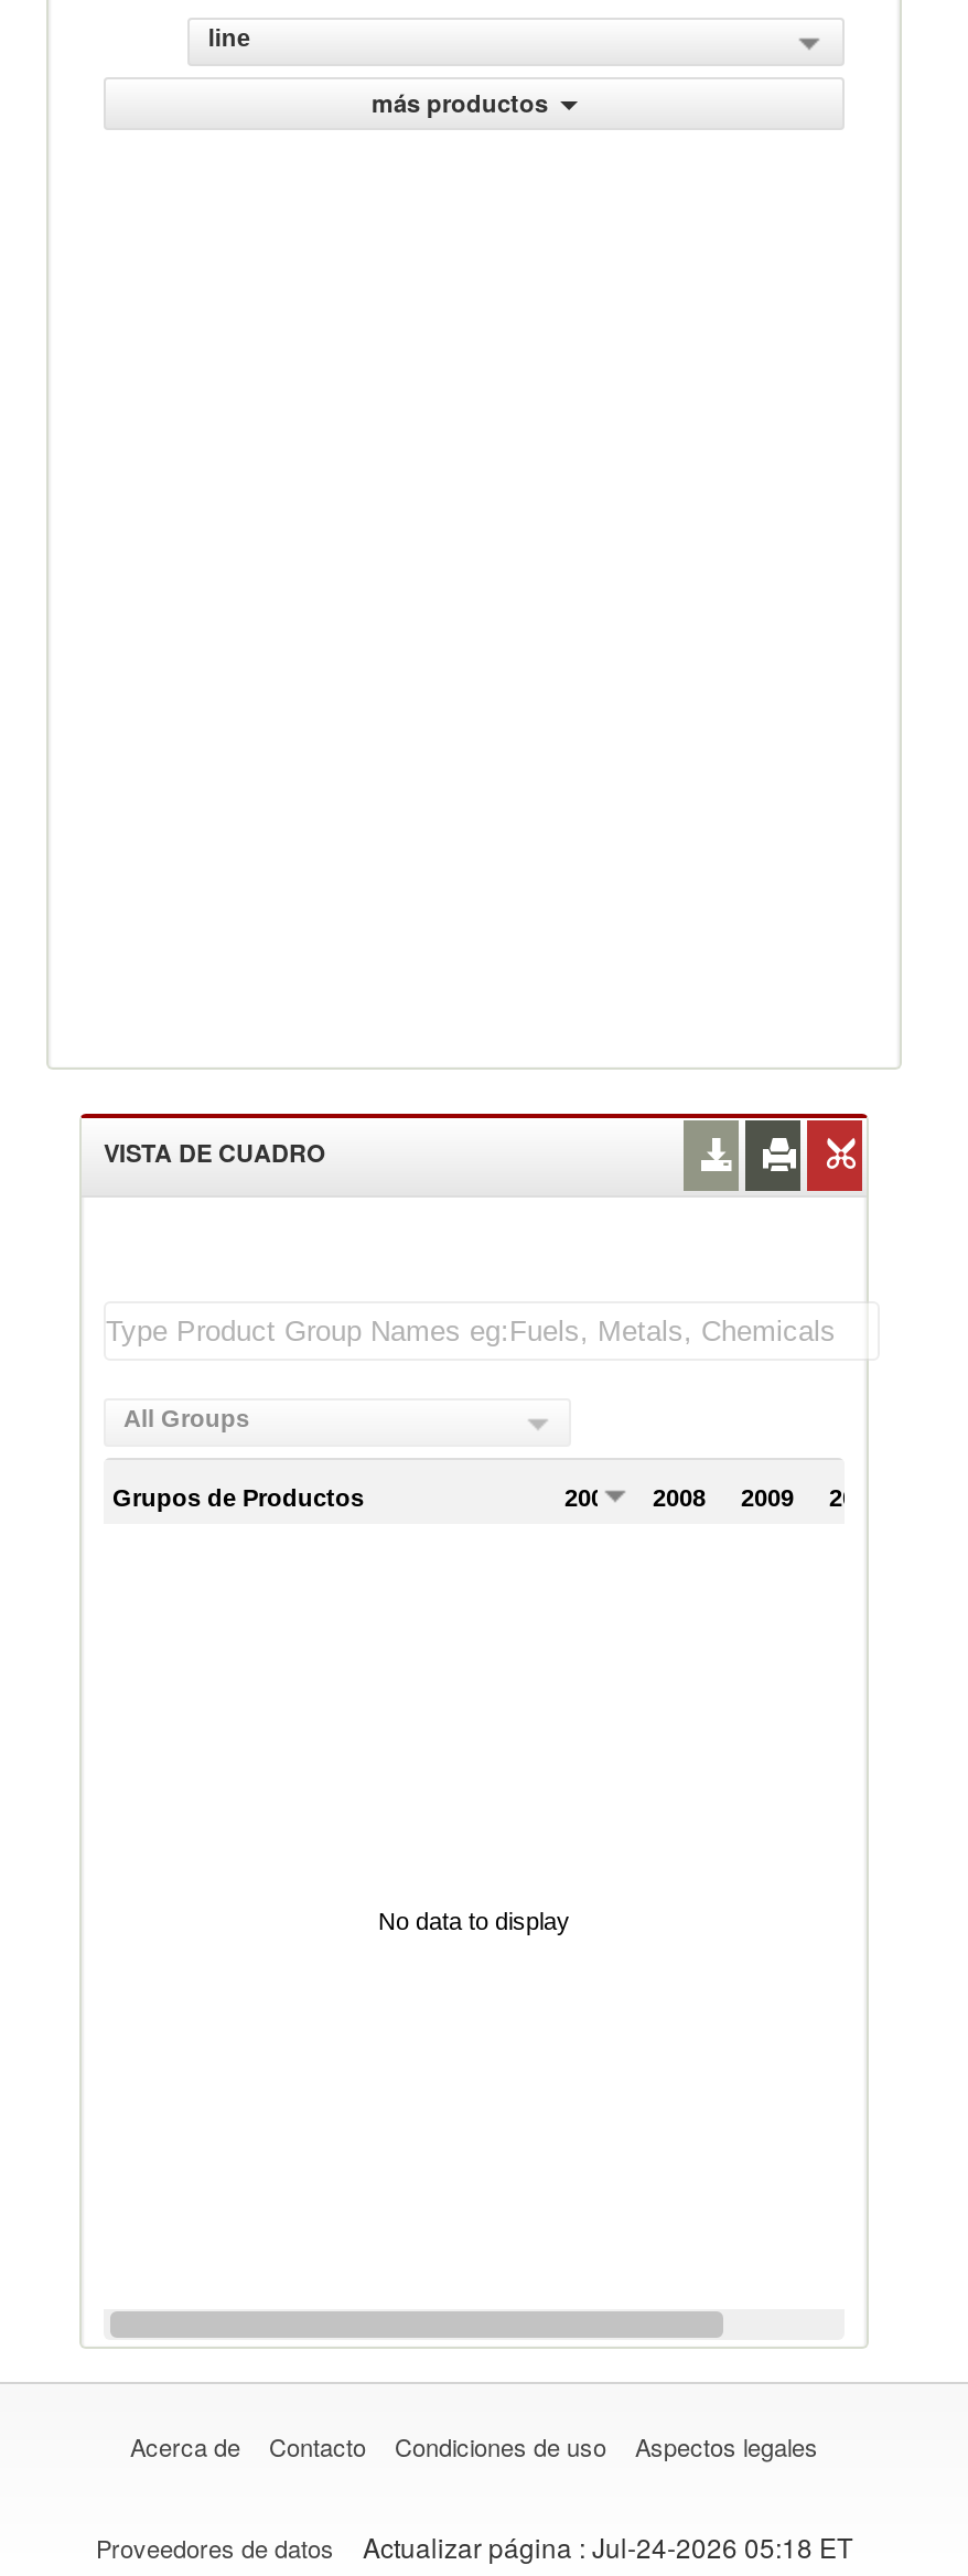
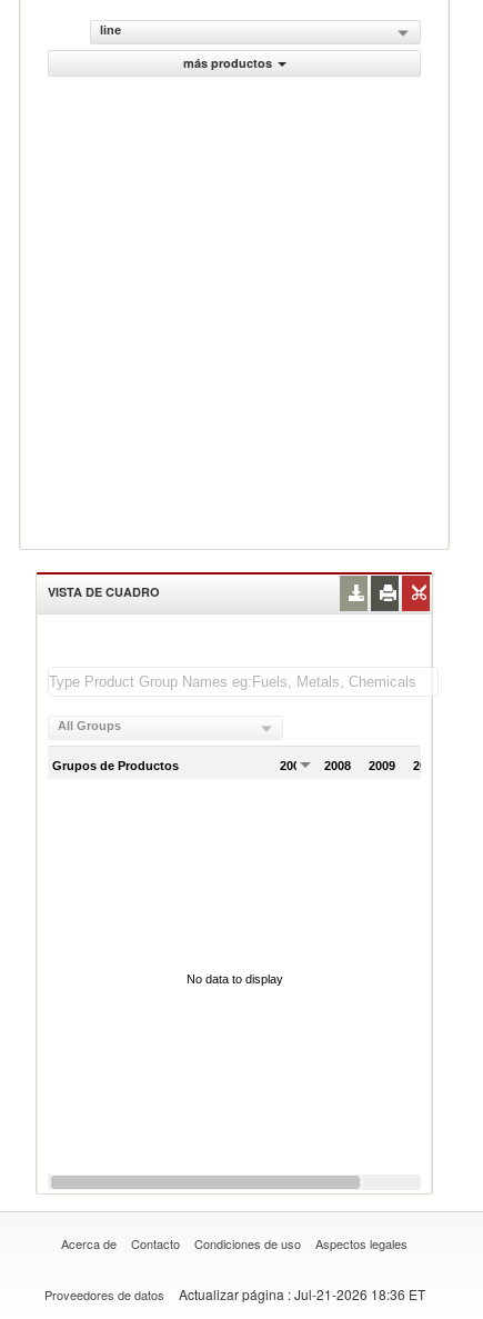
[363,2527,852,2565] Actualizar página: Jul-24-2026 05:18 ET -> [178,1285,425,1303] Actualizar página: Jul-21-2026 18:36 ET

